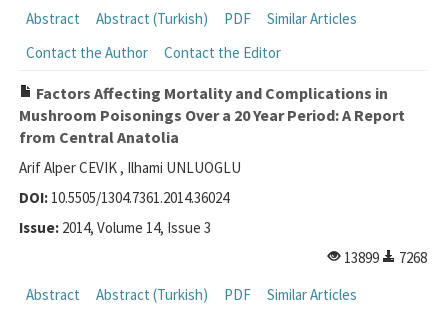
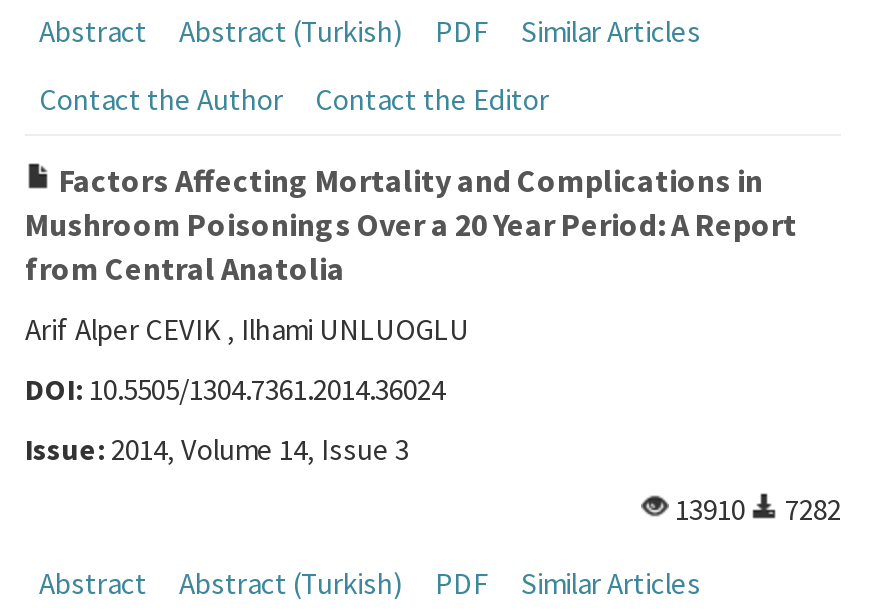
[341,248,382,267] 13899 -> [669,490,751,528] 13910
[396,248,427,267] 7268 -> [779,490,841,528] 7282

